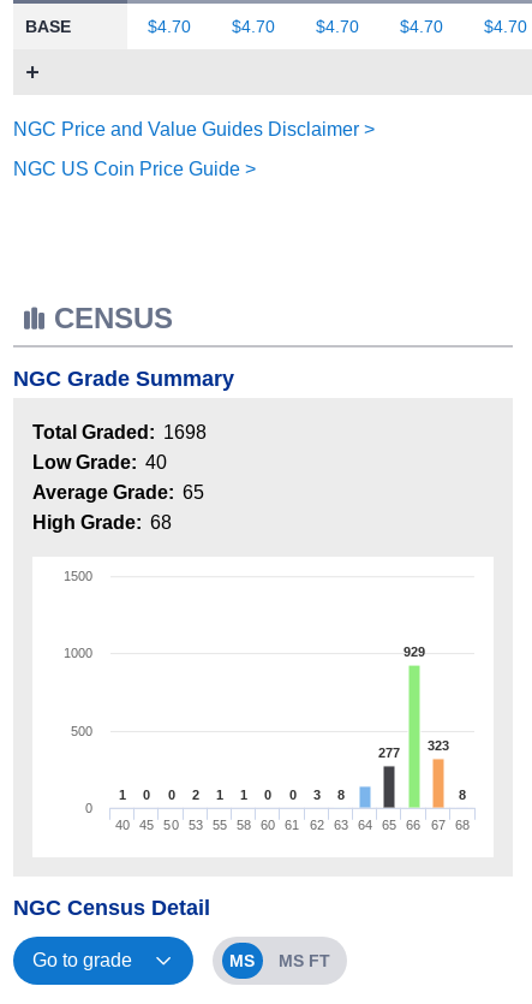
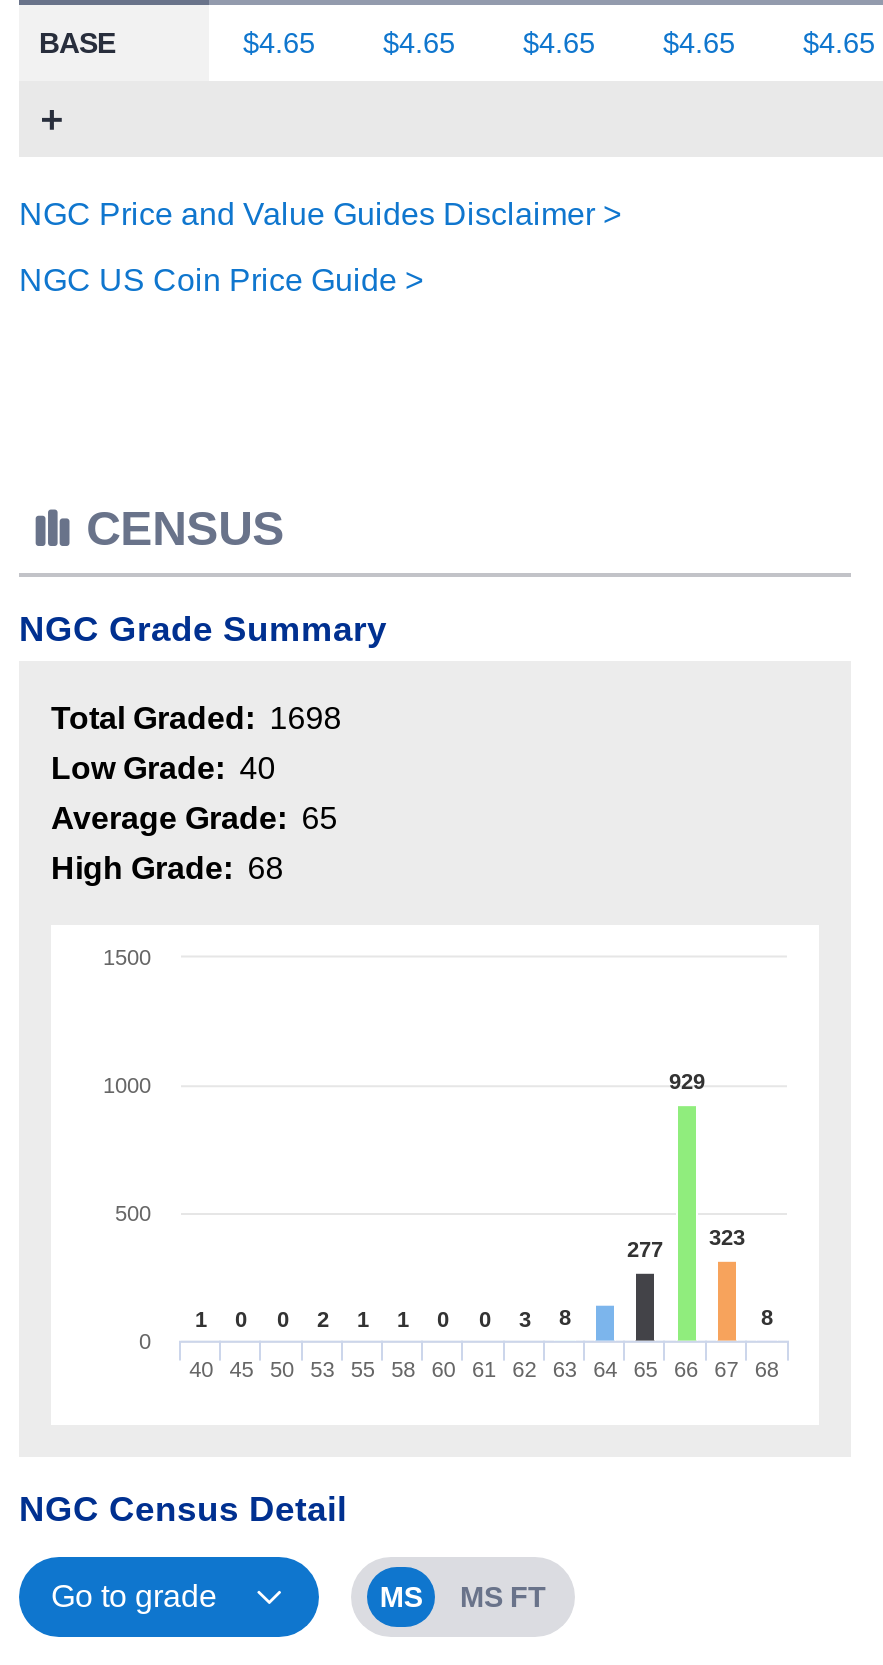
[148,17,191,36] $4.70 -> [243,27,315,59] $4.65
[232,17,275,36] $4.70 -> [383,27,455,59] $4.65
[316,17,359,36] $4.70 -> [523,27,595,59] $4.65
[400,17,443,36] $4.70 -> [663,27,735,59] $4.65
[484,17,527,36] $4.70 -> [803,27,875,59] $4.65

